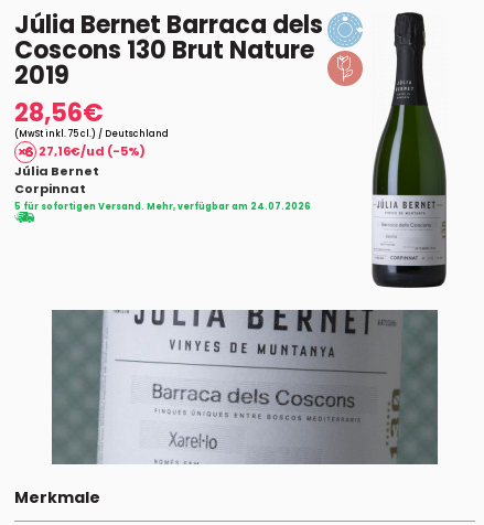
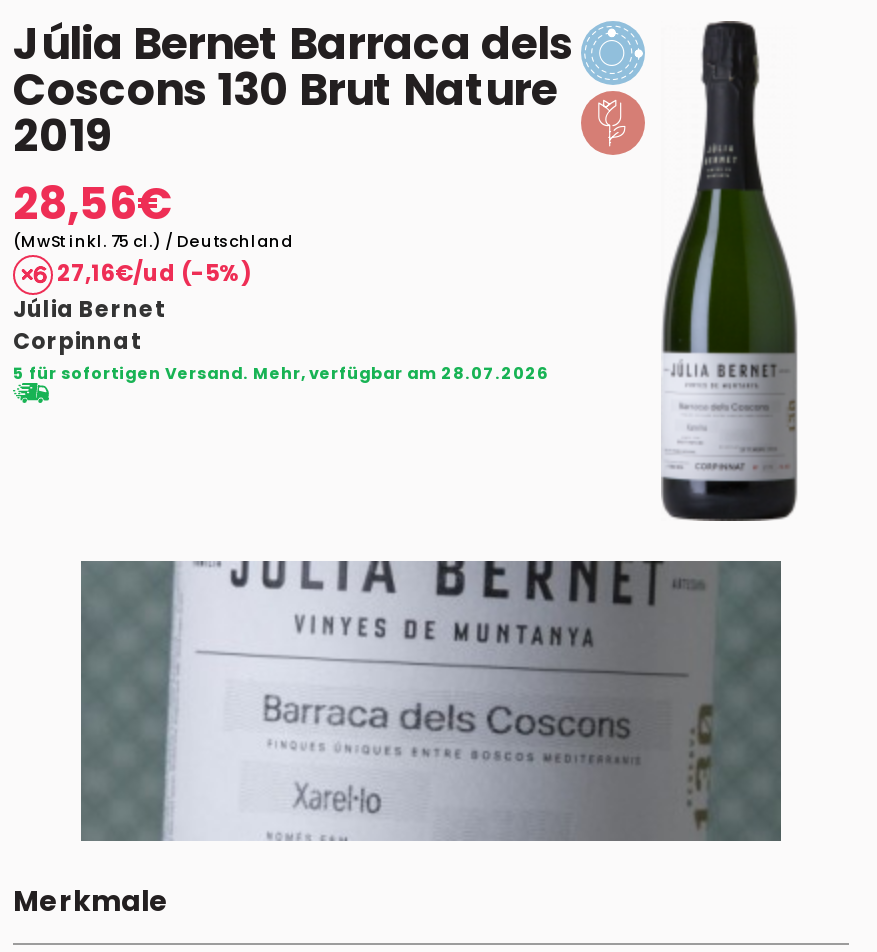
[14,201,311,213] 5 für sofortigen Versand. Mehr, verfügbar am 24.07.2026 -> [13,363,549,385] 5 für sofortigen Versand. Mehr, verfügbar am 28.07.2026

